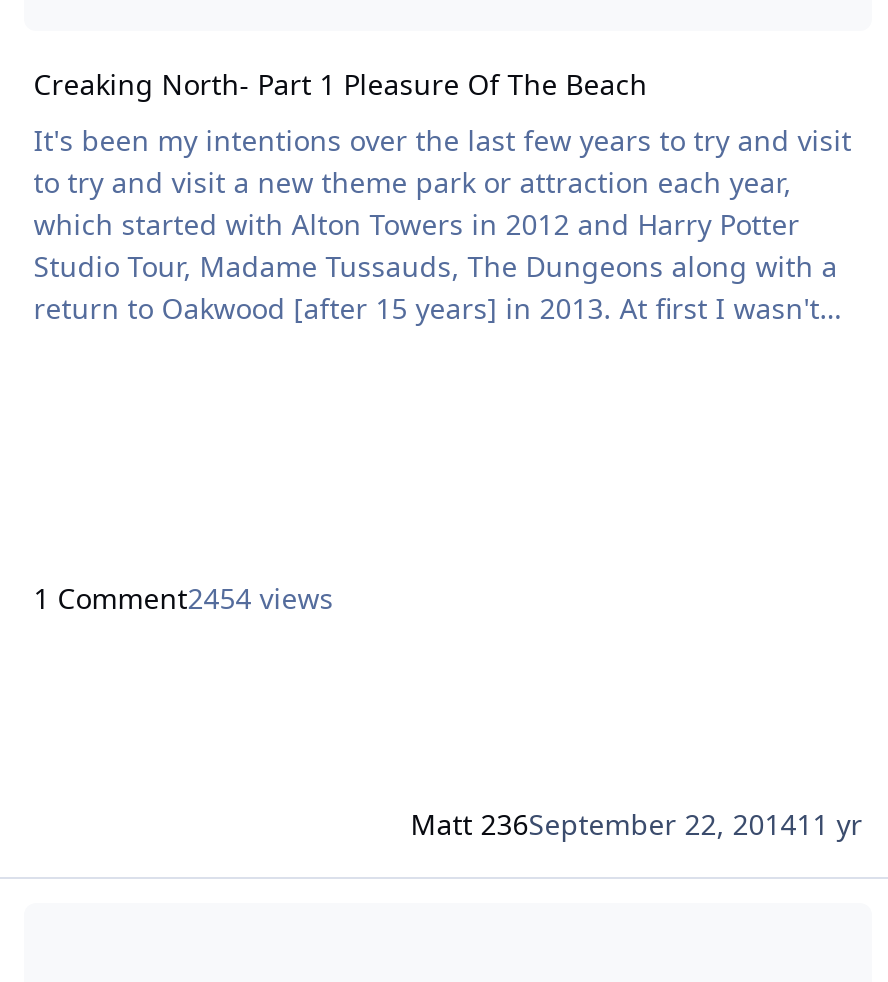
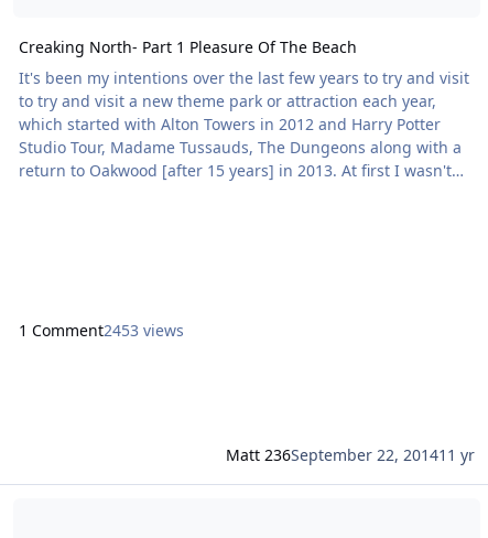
[34,578,334,616] 1 Comment2454 views -> [19,319,184,340] 1 Comment2453 views

